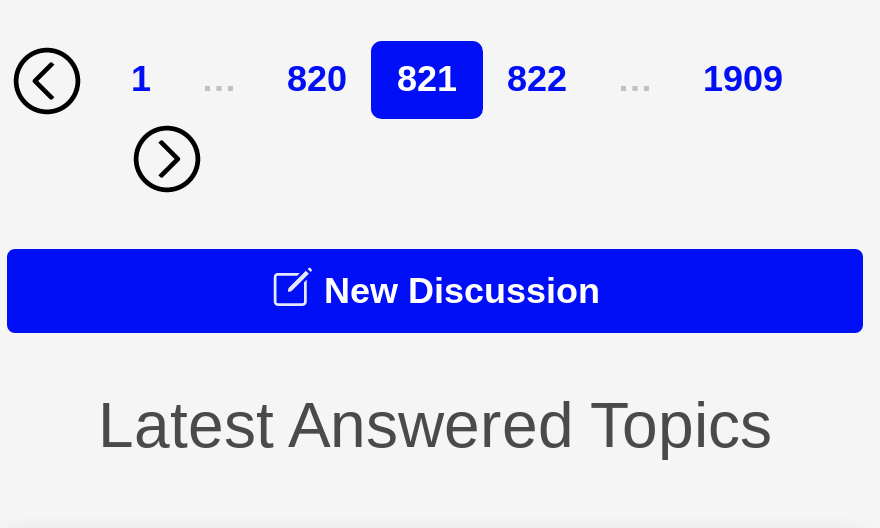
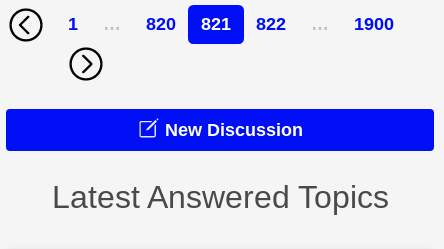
[703,59,783,99] 1909 -> [354,14,394,34] 1900

